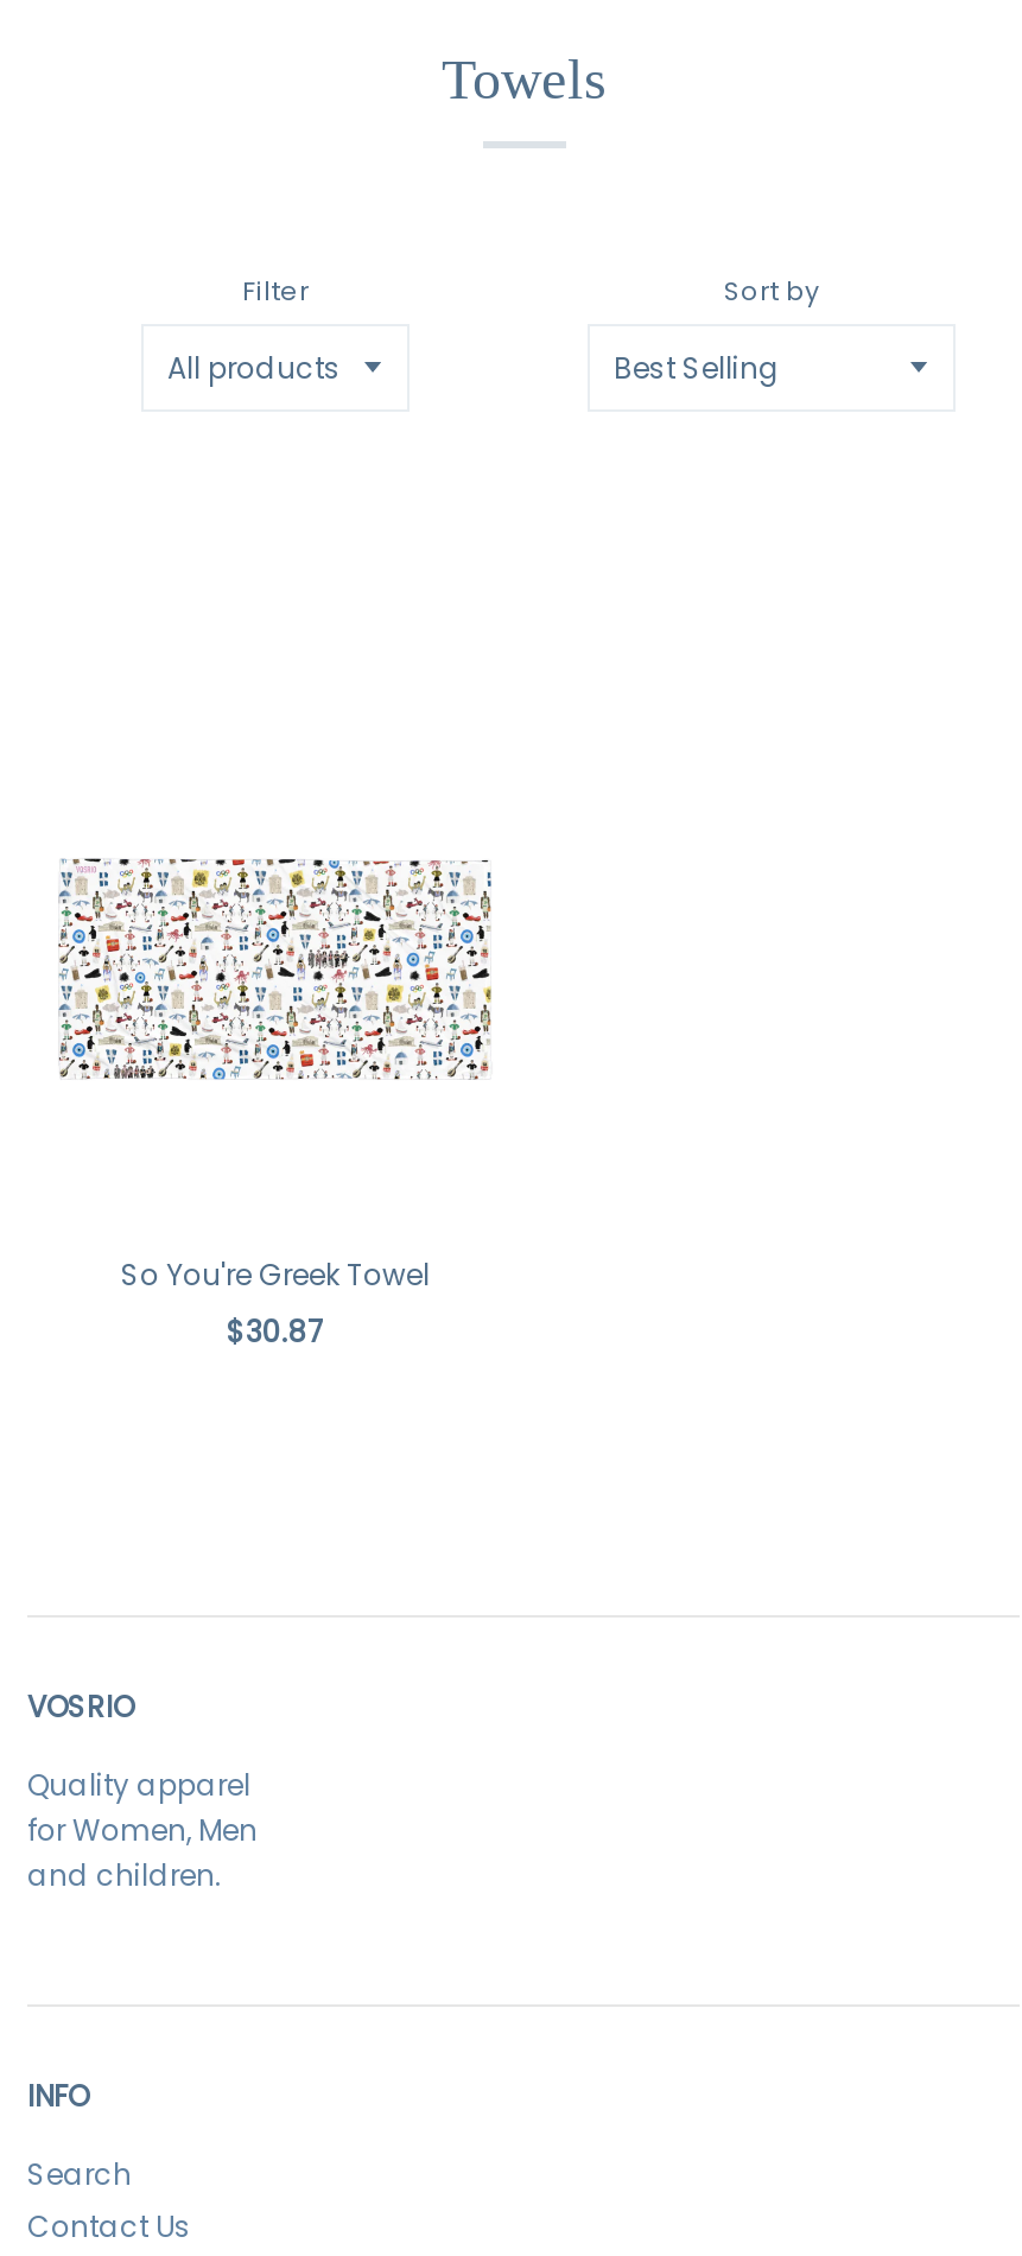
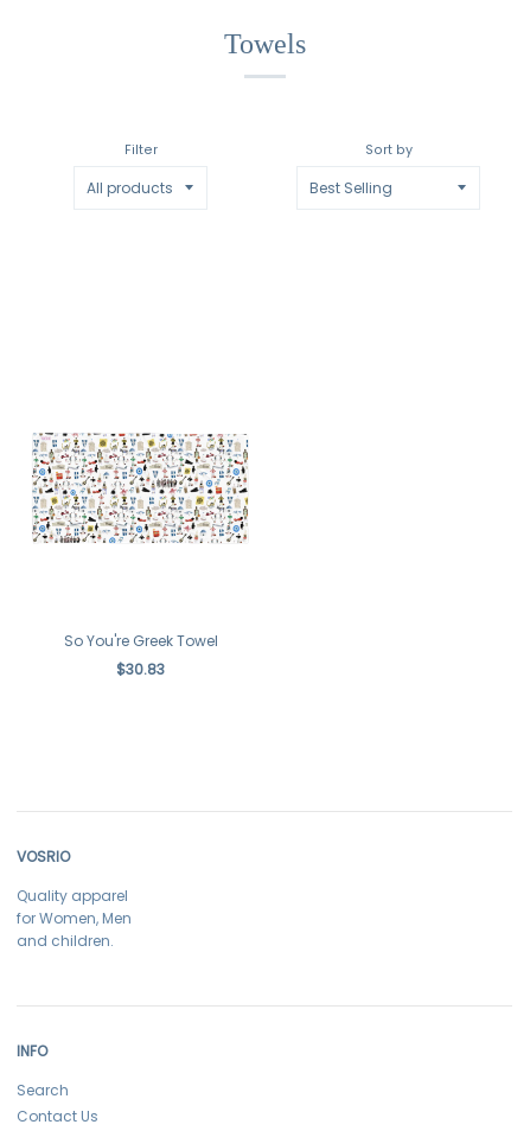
[227,1311,324,1352] $30.87 -> [116,659,165,679] $30.83

